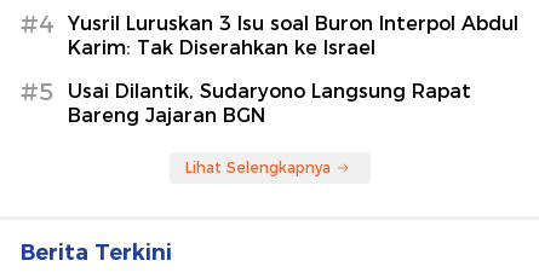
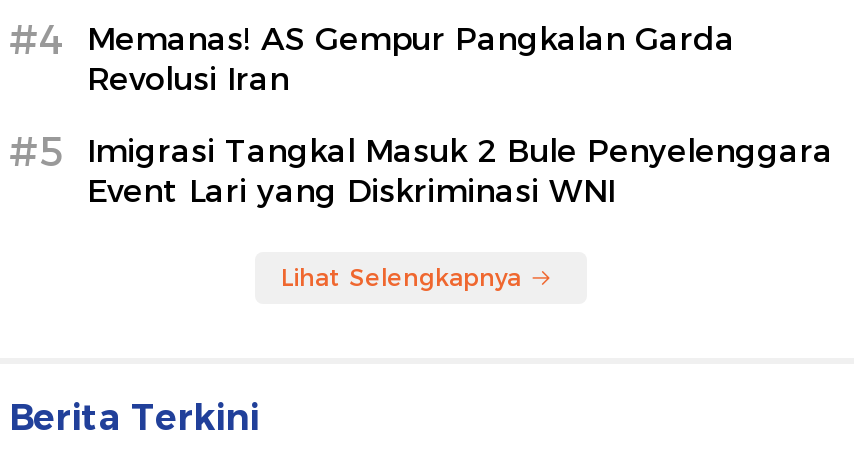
[68,12,518,59] Yusril Luruskan 3 Isu soal Buron Interpol Abdul | Karim: Tak Diserahkan ke Israel -> [87,19,735,97] Memanas! AS Gempur Pangkalan Garda | Revolusi Iran
[68,79,471,127] Usai Dilantik, Sudaryono Langsung Rapat | Bareng Jajaran BGN -> [87,131,833,209] Imigrasi Tangkal Masuk 2 Bule Penyelenggara | Event Lari yang Diskriminasi WNI

